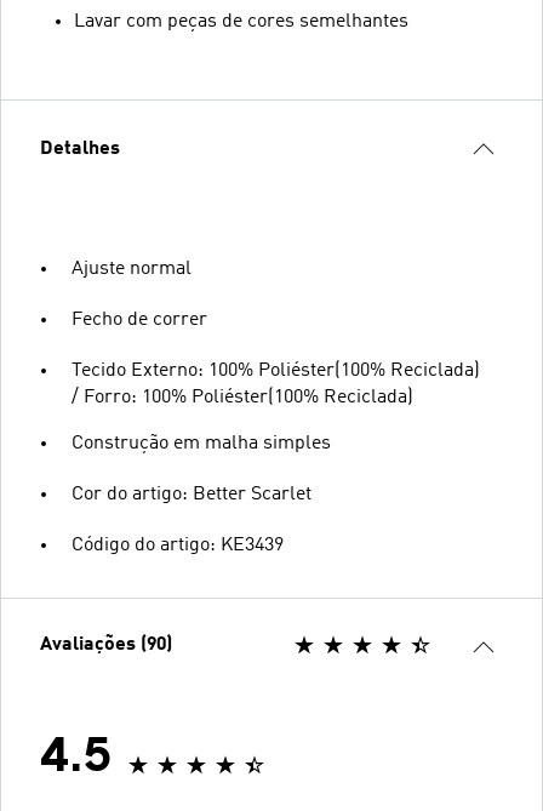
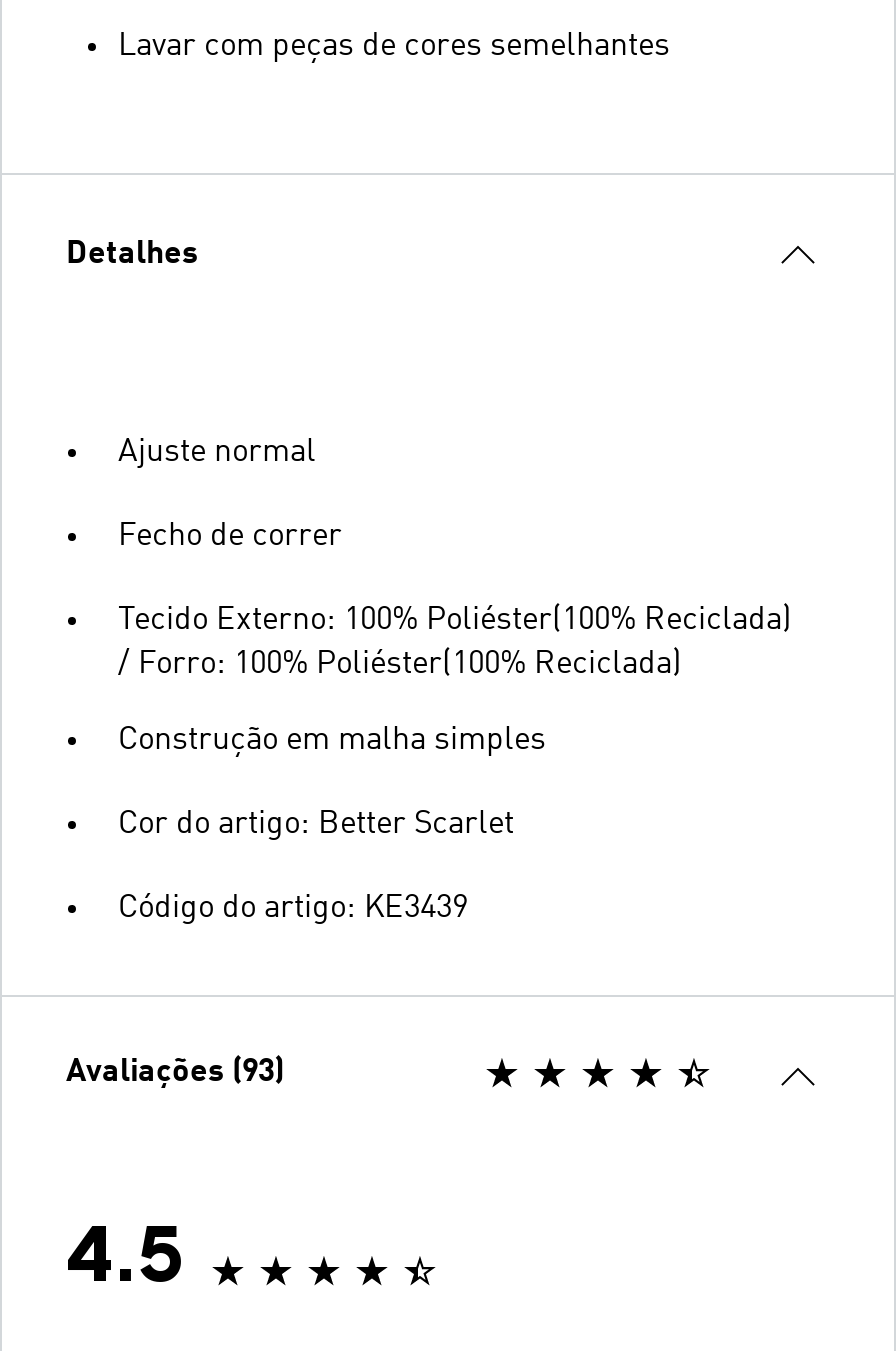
[40,635,172,655] Avaliações (90) -> [66,1057,284,1089] Avaliações (93)

